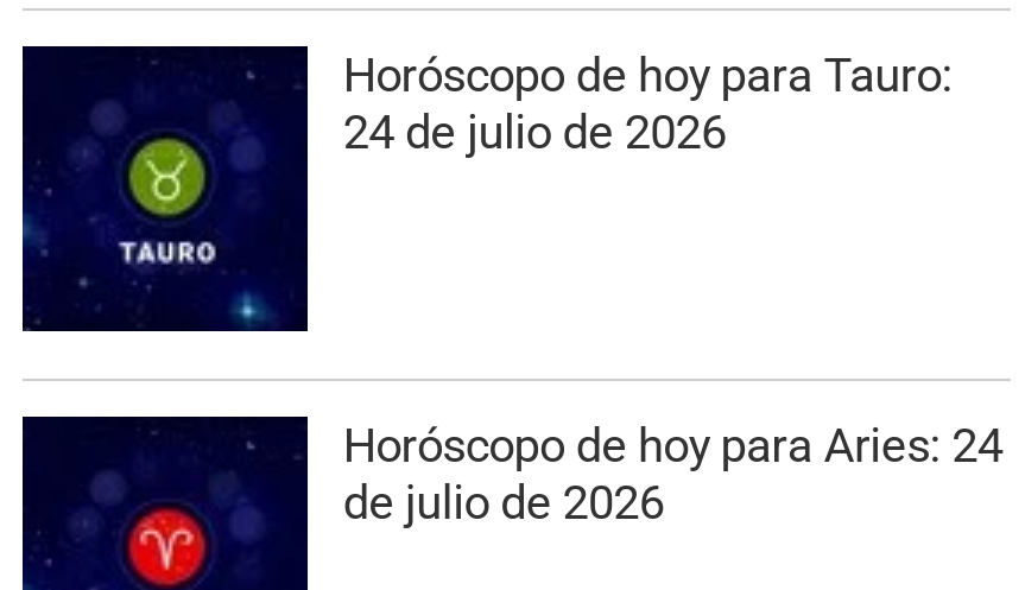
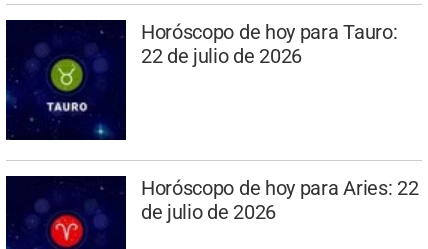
[343,104,726,161] 24 de julio de 2026 -> [141,44,302,68] 22 de julio de 2026
[343,417,1003,474] Horóscopo de hoy para Aries: 24 -> [141,176,419,200] Horóscopo de hoy para Aries: 22

